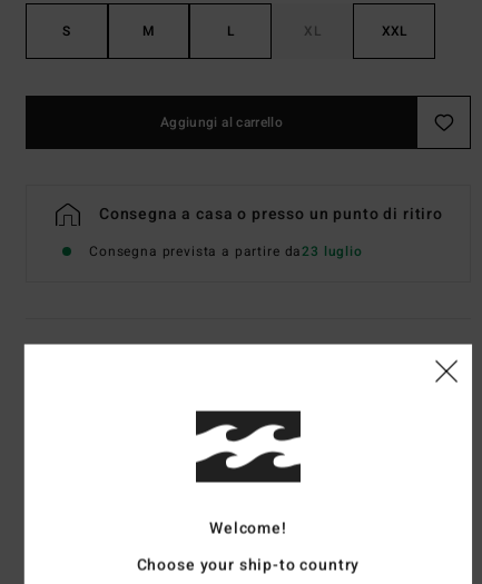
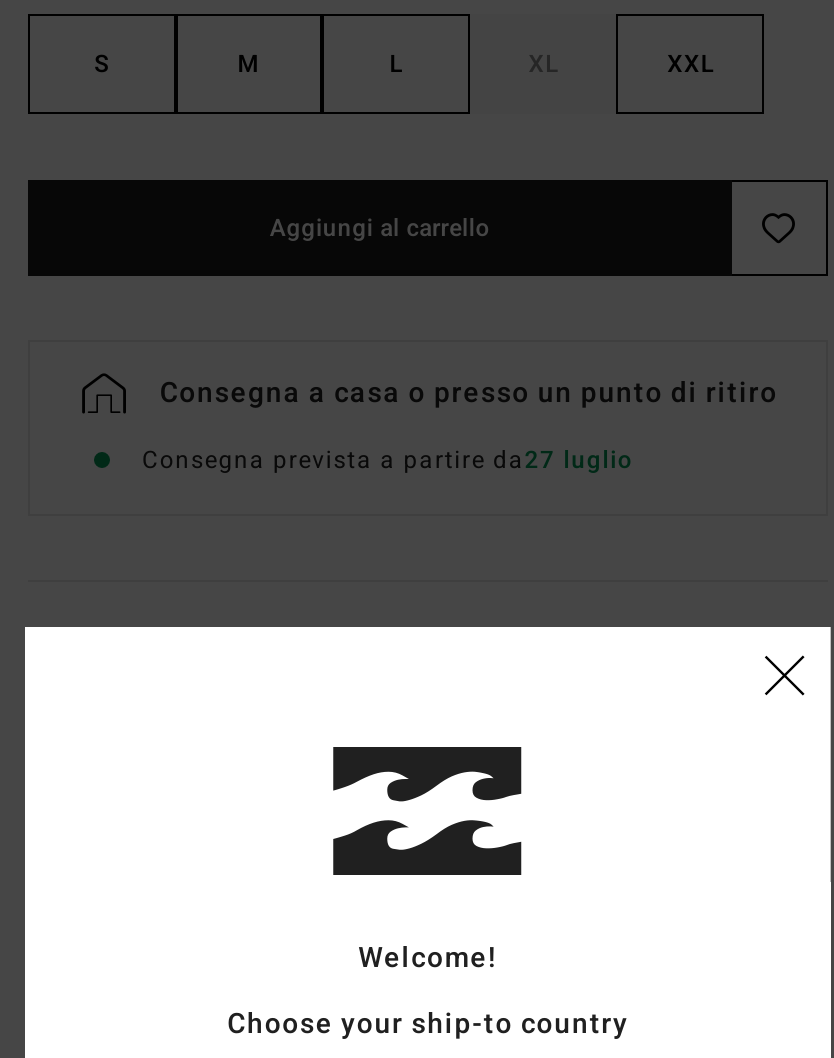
[89,242,363,262] Consegna prevista a partire da23 luglio -> [142,443,634,479] Consegna prevista a partire da27 luglio

